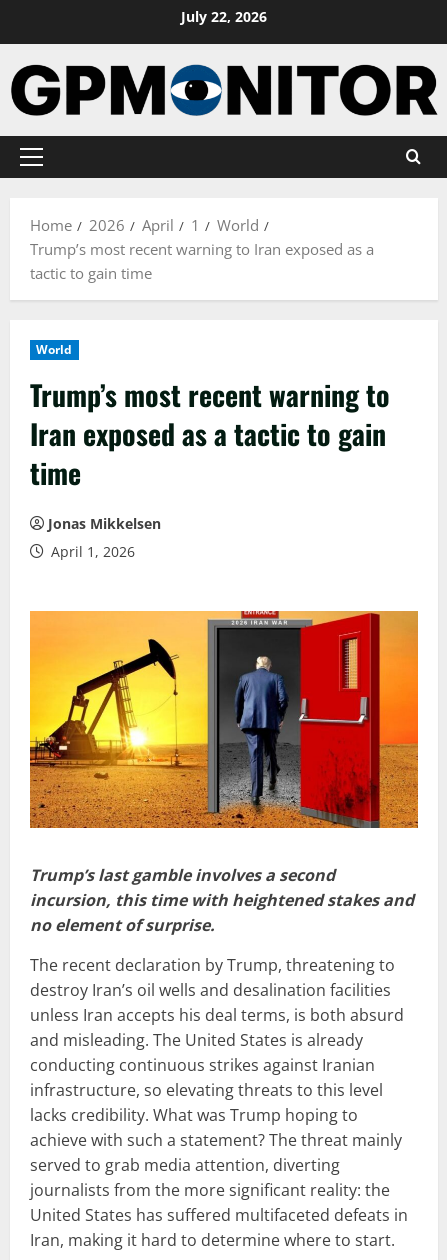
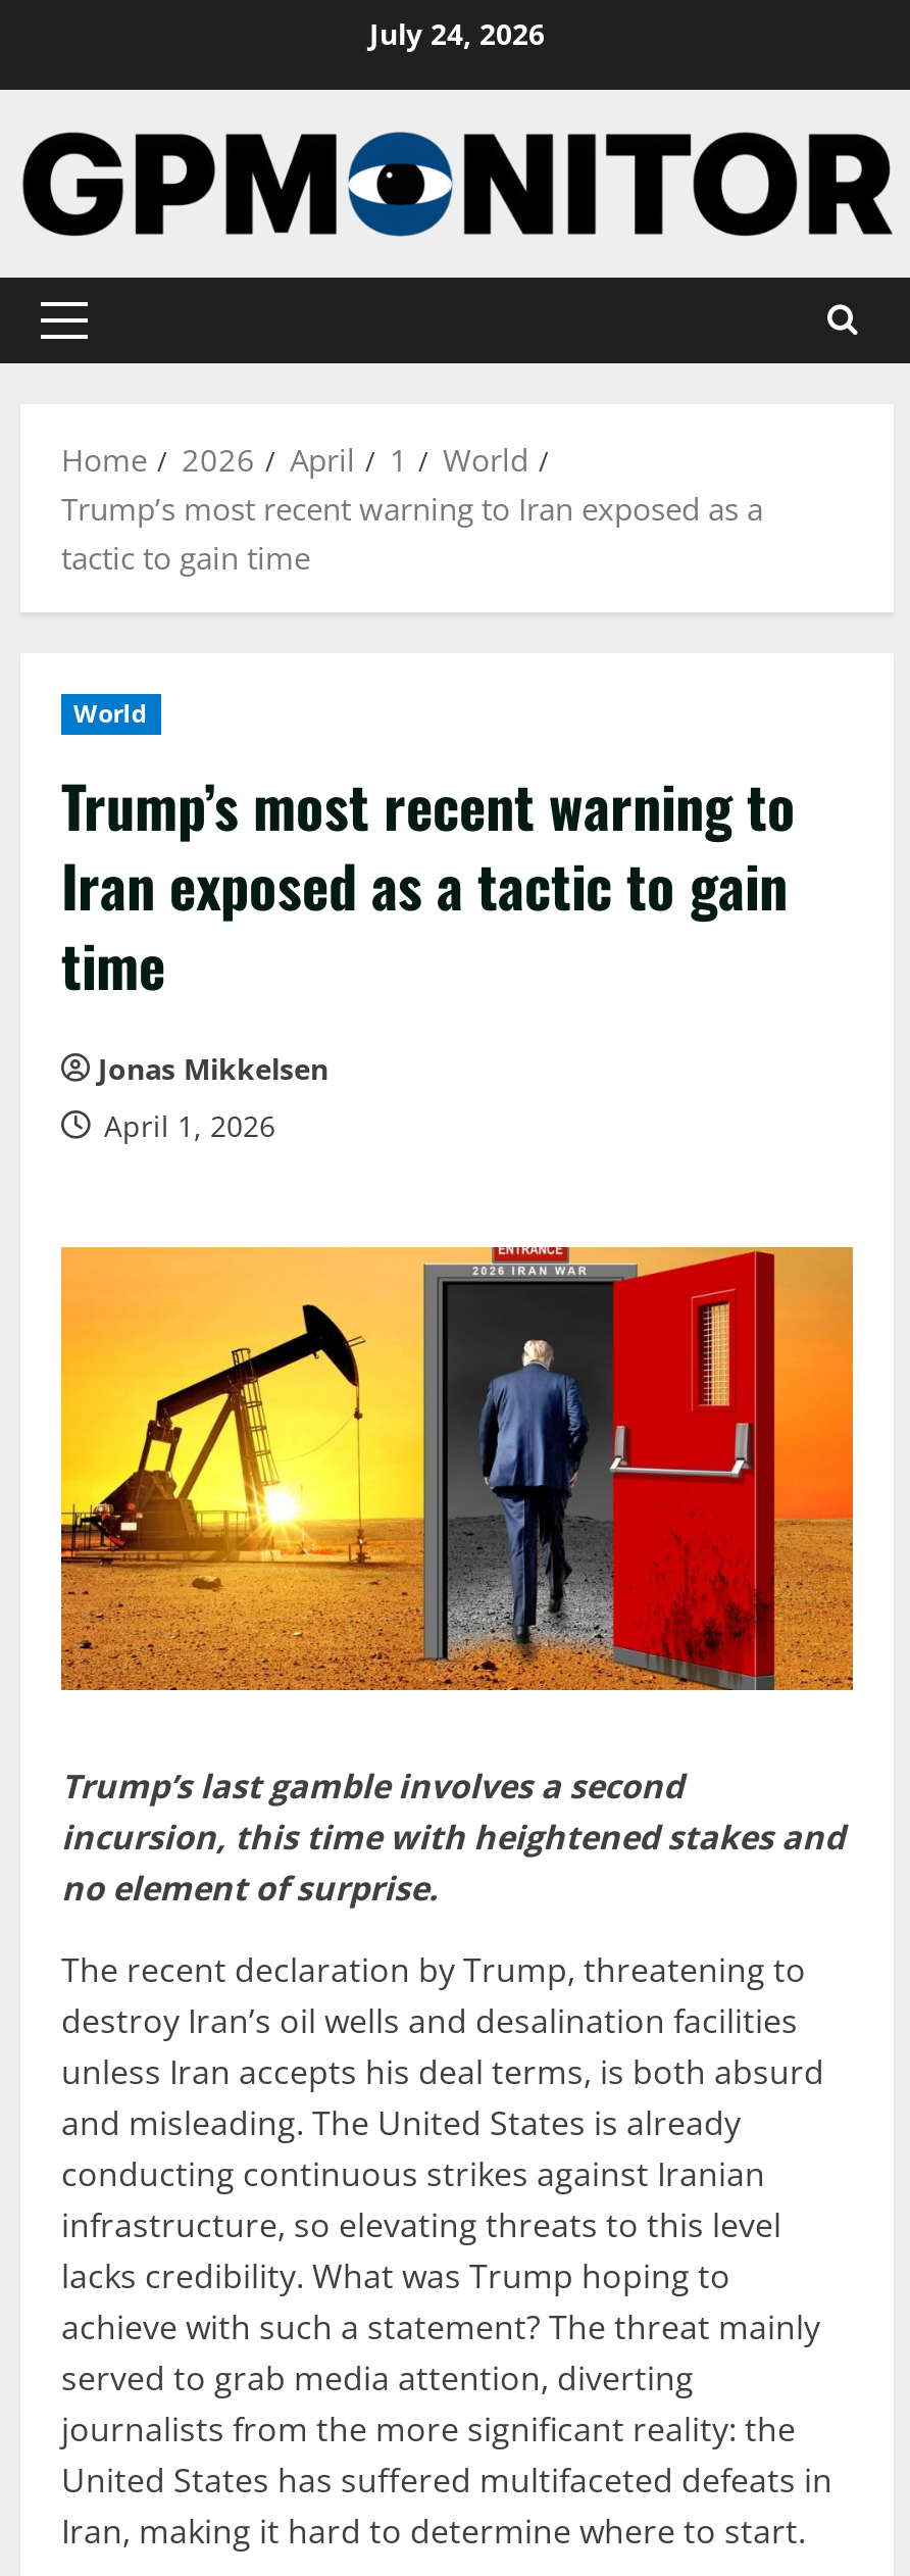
[181,7,267,26] July 22, 2026 -> [369,14,545,53] July 24, 2026

